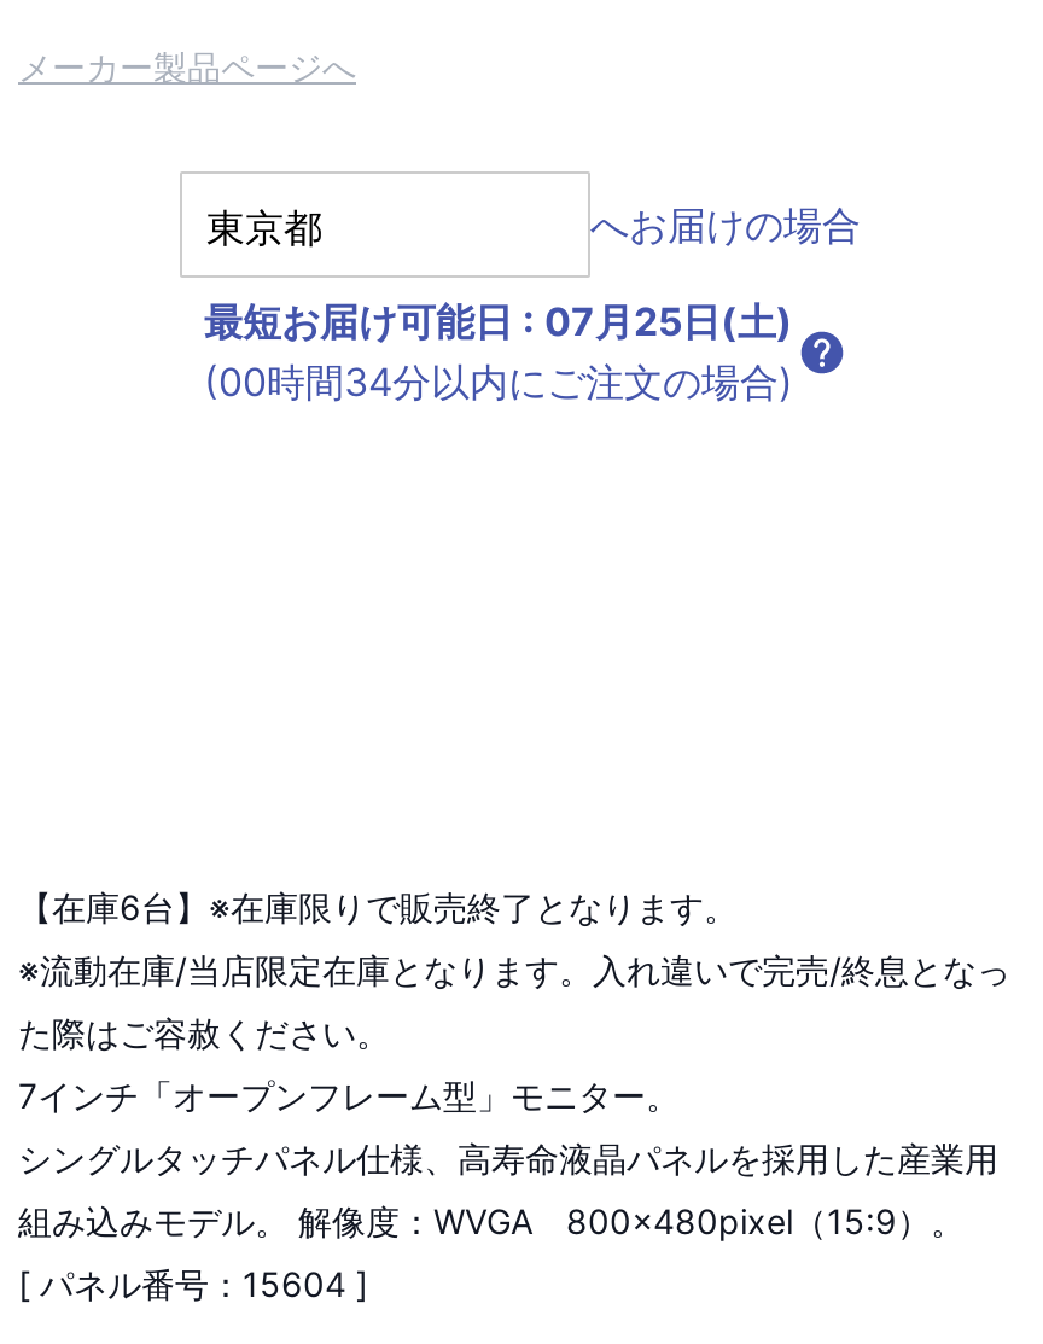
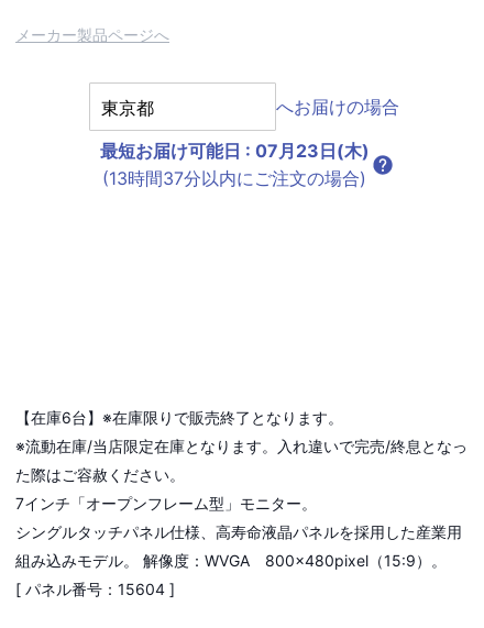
[204,297,793,346] 最短お届け可能日: 07月25日(土) -> [100,140,369,162] 最短お届け可能日: 07月23日(木)
[204,358,793,406] (00時間34分以内にご注文の場合) -> [102,167,366,189] (13時間37分以内にご注文の場合)

